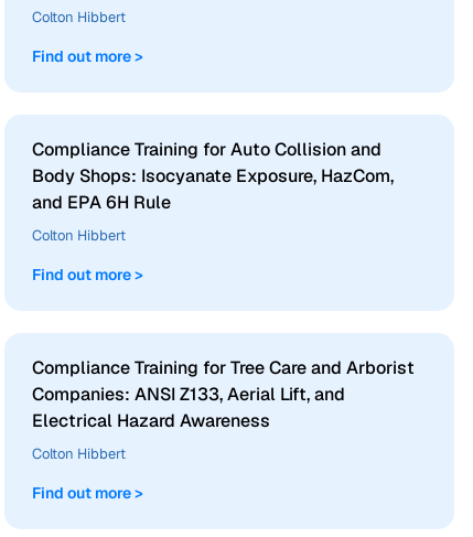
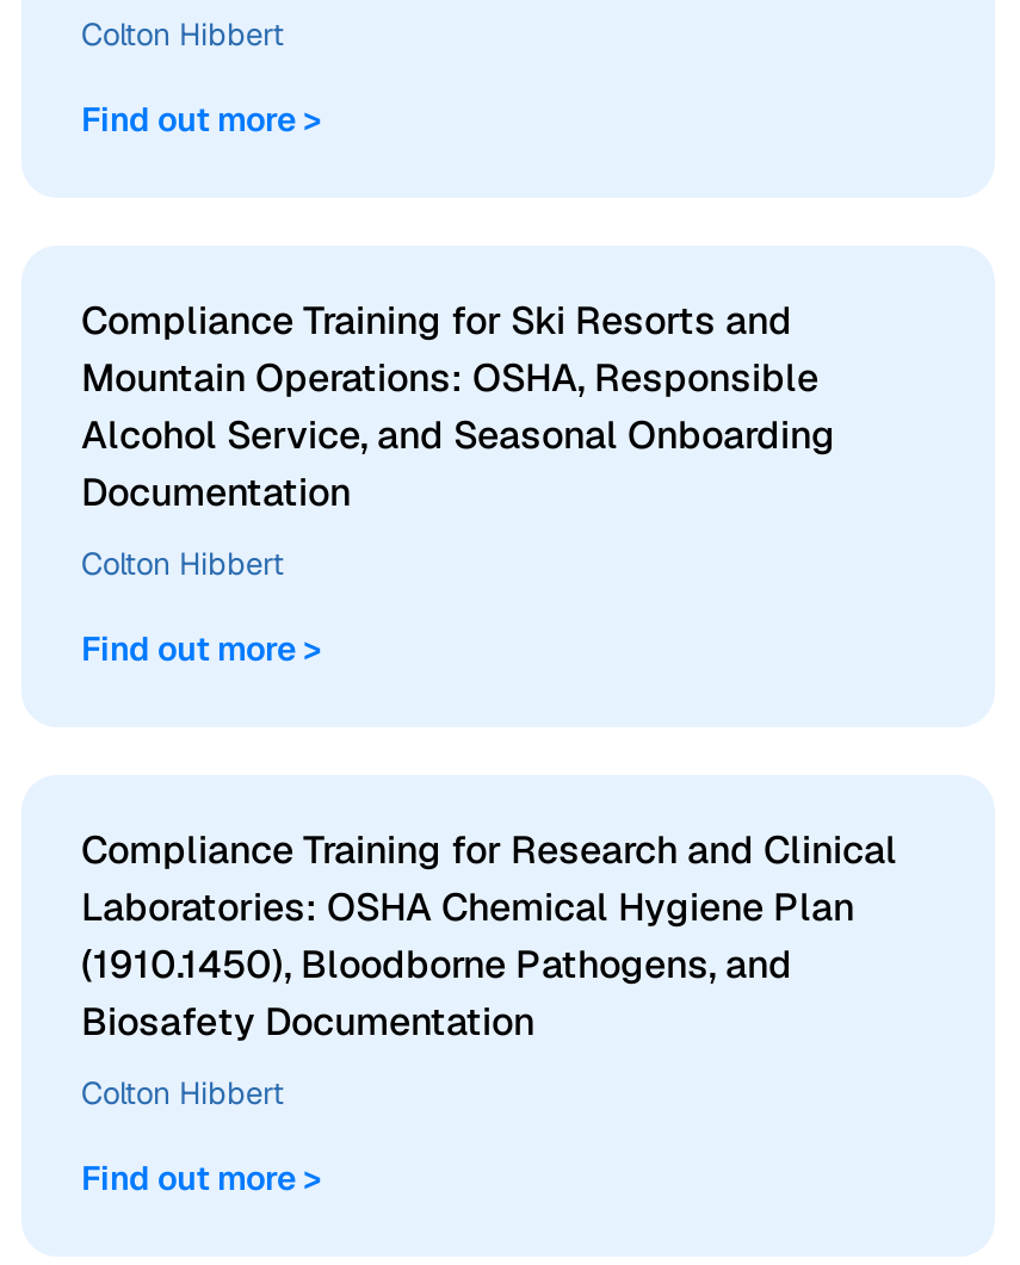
[32,138,394,214] Compliance Training for Auto Collision and | Body Shops: Isocyanate Exposure, HazCom, | and EPA 6H Rule -> [81,296,835,517] Compliance Training for Ski Resorts and | Mountain Operations: OSHA, Responsible | Alcohol Service, and Seasonal Onboarding | Documentation
[32,356,415,432] Compliance Training for Tree Care and Arborist | Companies: ANSI Z133, Aerial Lift, and | Electrical Hazard Awareness -> [81,825,897,1047] Compliance Training for Research and Clinical | Laboratories: OSHA Chemical Hygiene Plan | (1910.1450), Bloodborne Pathogens, and | Biosafety Documentation

